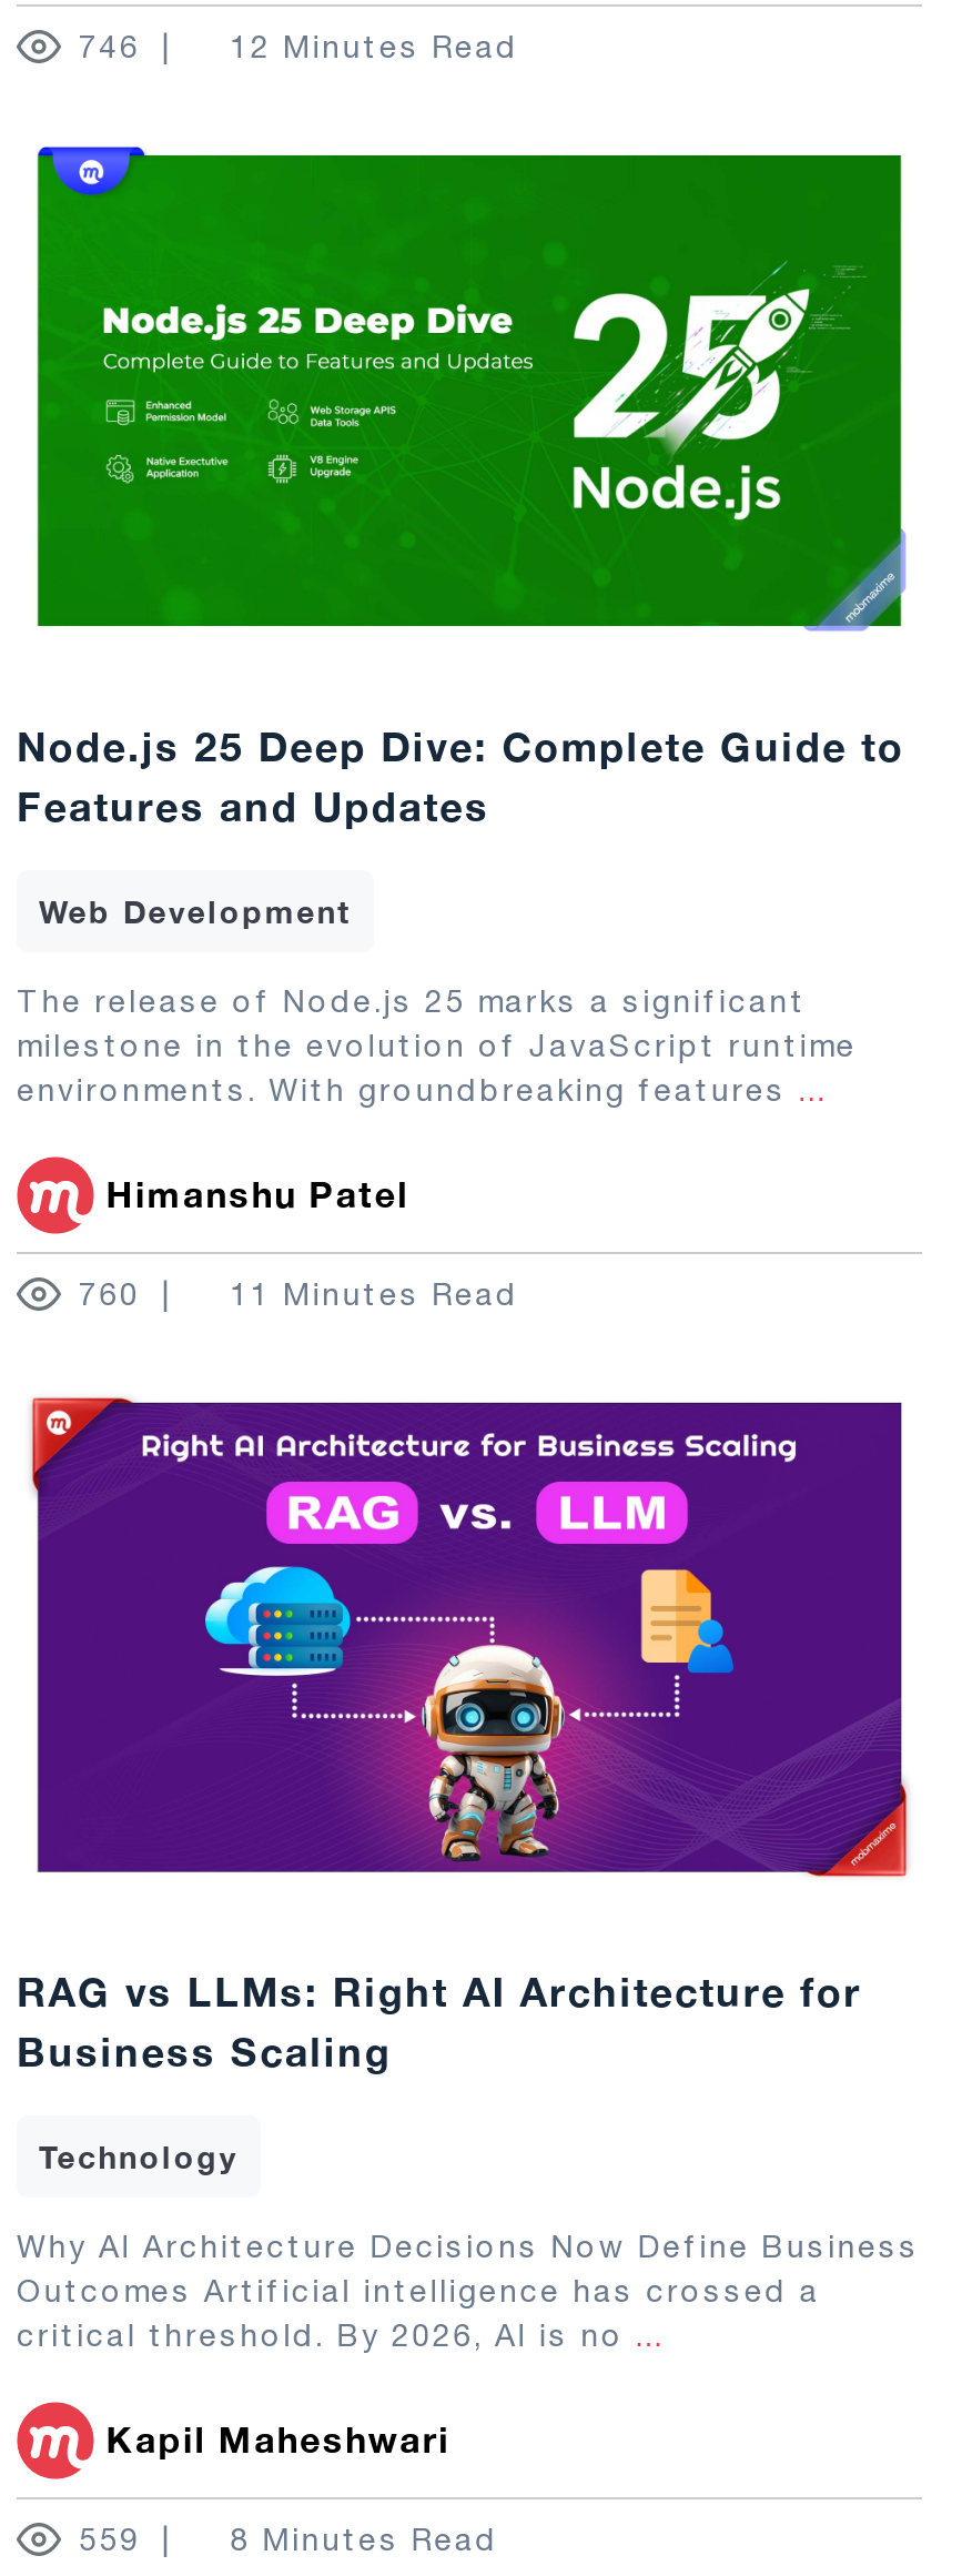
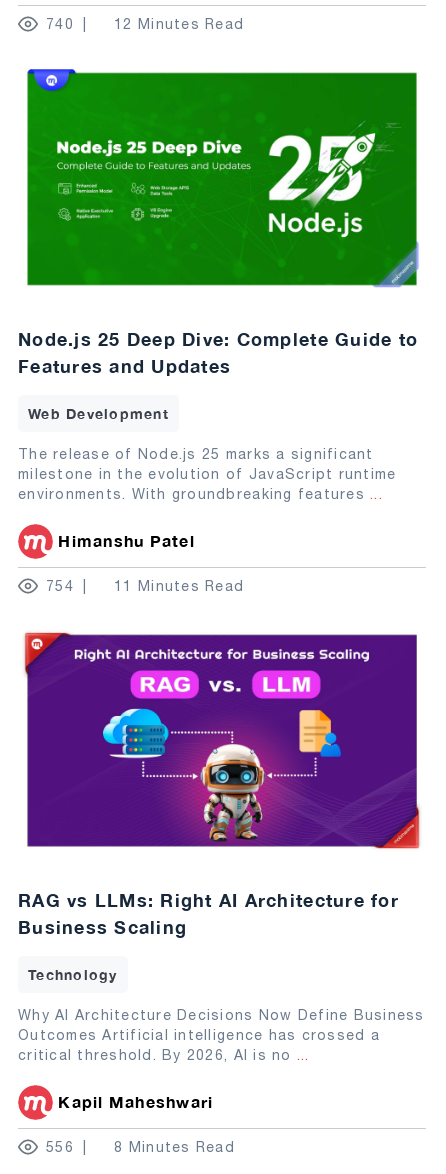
[79,29,140,65] 746 -> [46,16,74,32] 740
[79,1276,140,1311] 760 -> [46,578,74,594] 754
[79,2522,140,2558] 559 -> [46,1139,74,1155] 556

